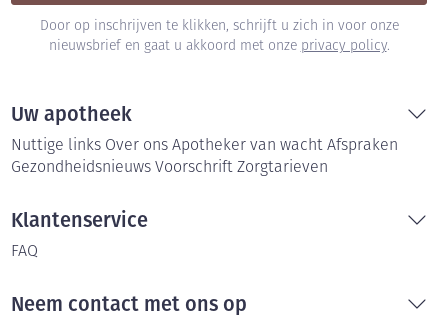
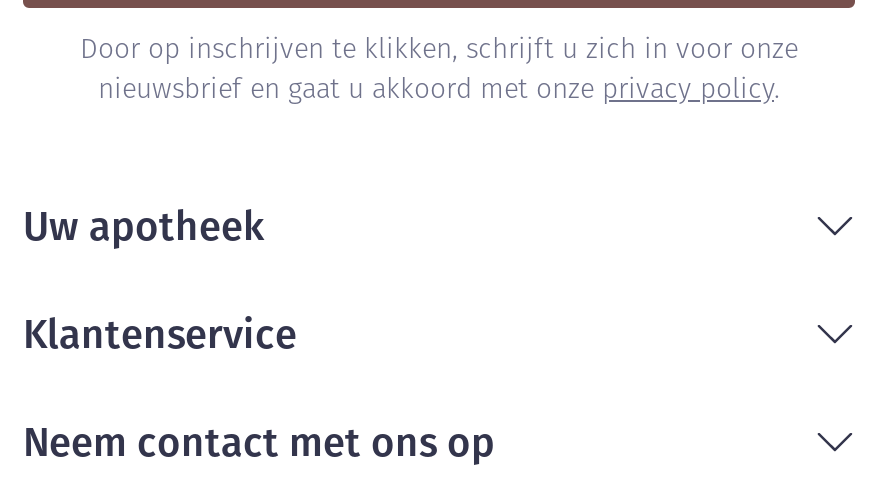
[11,138,398,176] Nuttige links Over ons Apotheker van wacht Afspraken | Gezondheidsnieuws Voorschrift Zorgtarieven -> none
[11,244,38,260] FAQ -> none

